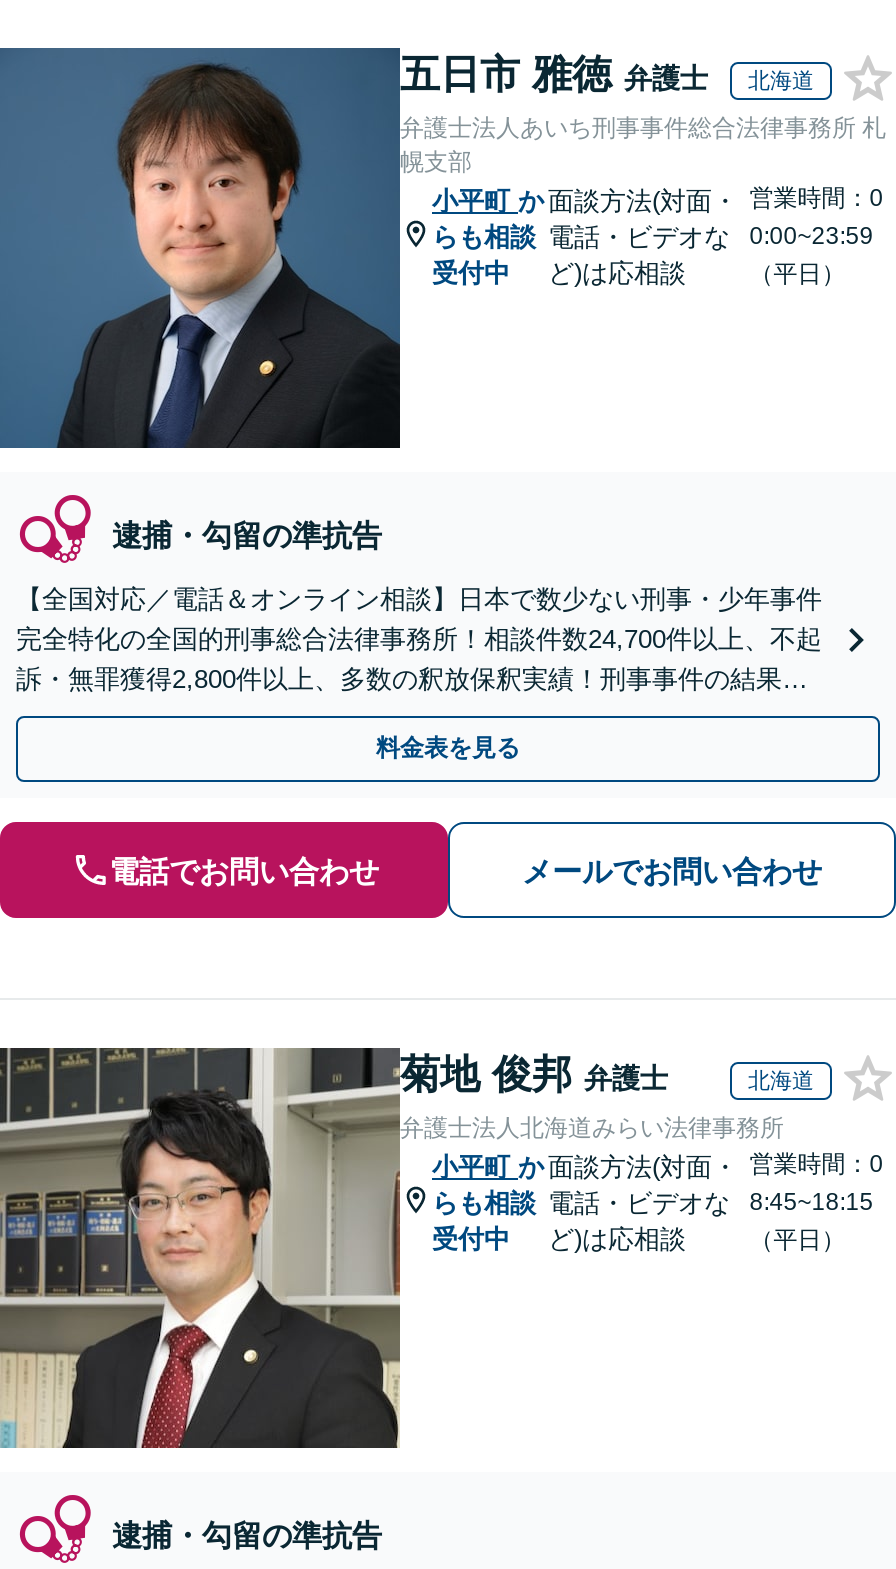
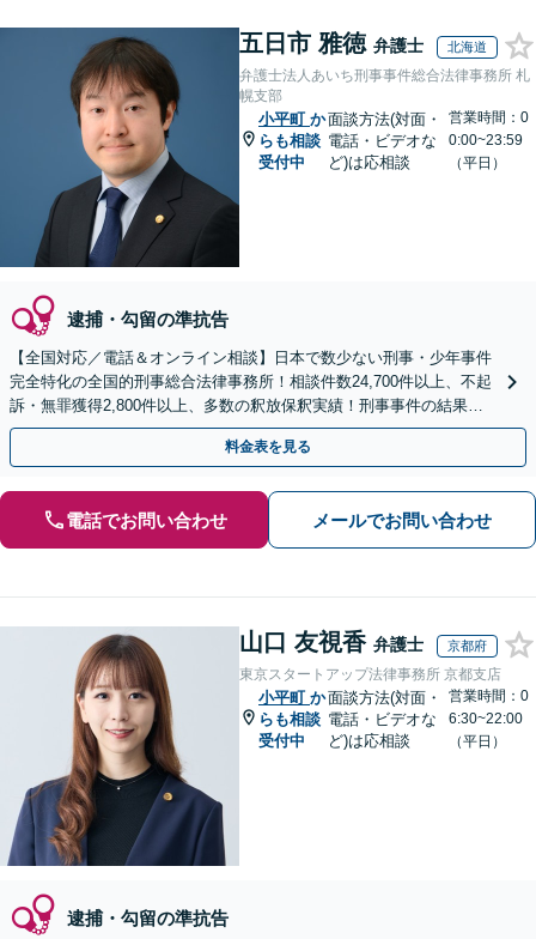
[6,1046,814,1450] [image] | 菊地 俊邦弁護士 | 北海道 -> [4,626,487,867] [image] | 山口 友視香弁護士 | 京都府
[400,1114,784,1142] 弁護士法人北海道みらい法律事務所 -> [239,666,501,683] 東京スタートアップ法律事務所 京都支店
[432,1187,873,1217] らも相談 電話・ビデオな 8:45~18:15 -> [258,710,522,728] らも相談 電話・ビデオな 6:30~22:00

